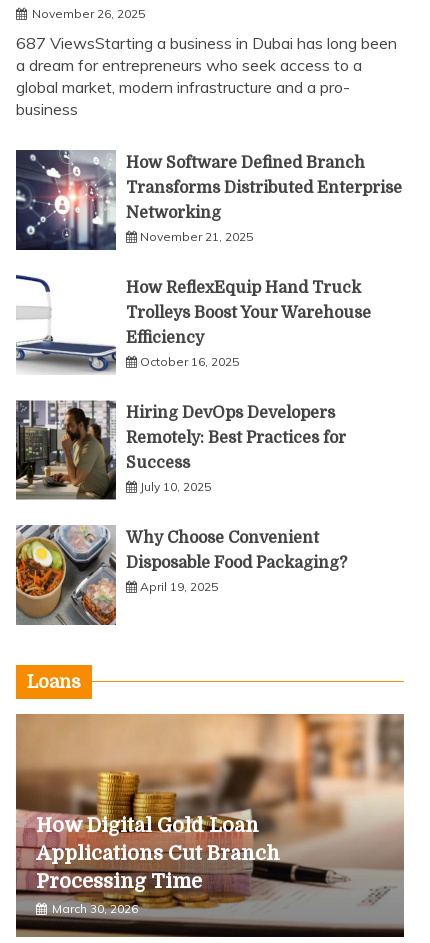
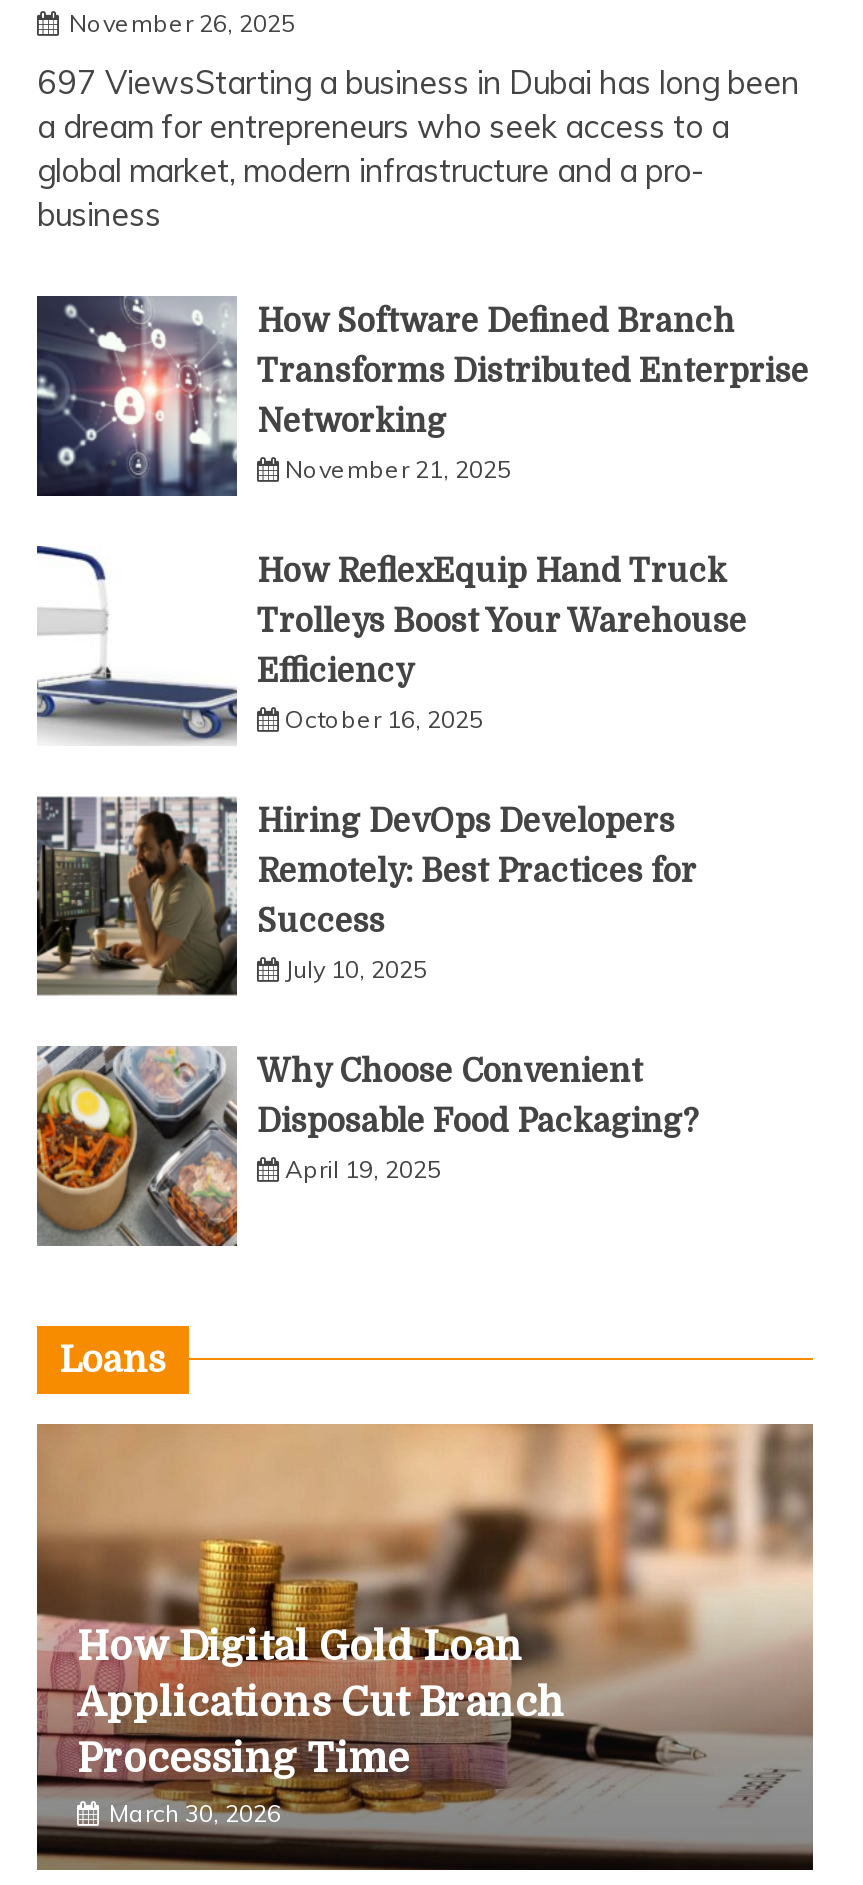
[16,33,397,53] 687 ViewsStarting a business in Dubai has long been -> [37,63,799,103] 697 ViewsStarting a business in Dubai has long been

